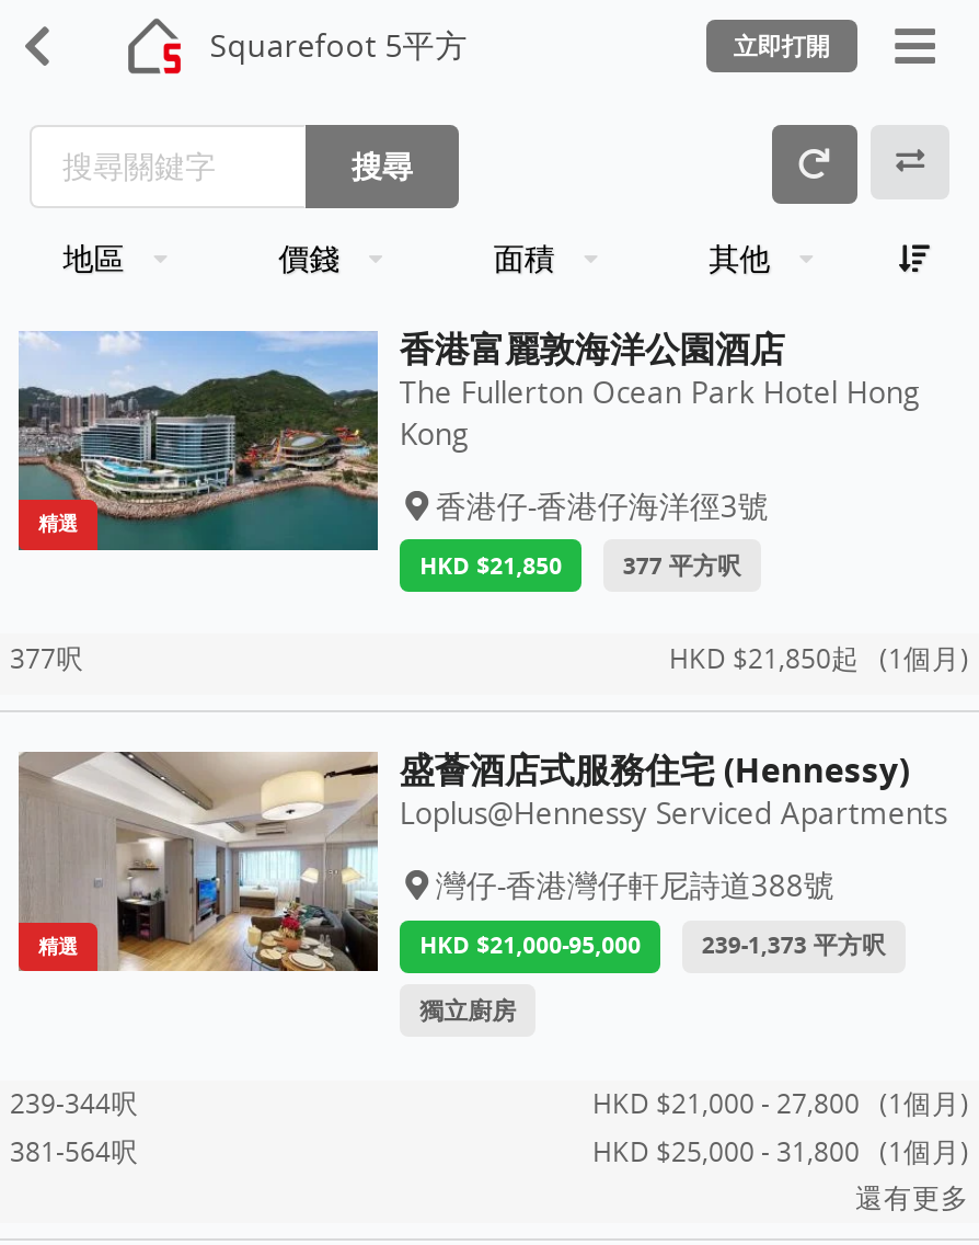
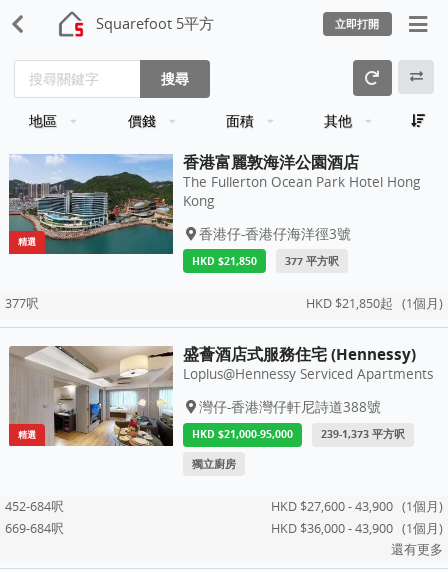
[10,1085,139,1122] 239-344呎 -> [5,498,64,515] 452-684呎
[592,1085,969,1122] HKD $21,000 - 27,800 (1個月) -> [271,498,443,515] HKD $27,600 - 43,900 (1個月)
[10,1133,139,1170] 381-564呎 -> [5,520,64,537] 669-684呎
[592,1133,969,1170] HKD $25,000 - 31,800 (1個月) -> [271,520,443,537] HKD $36,000 - 43,900 (1個月)

